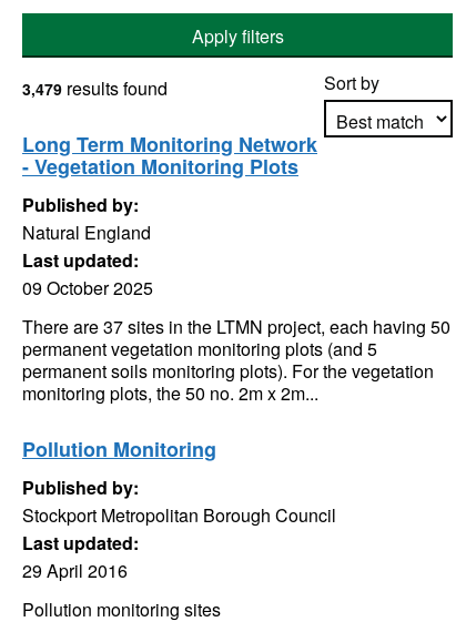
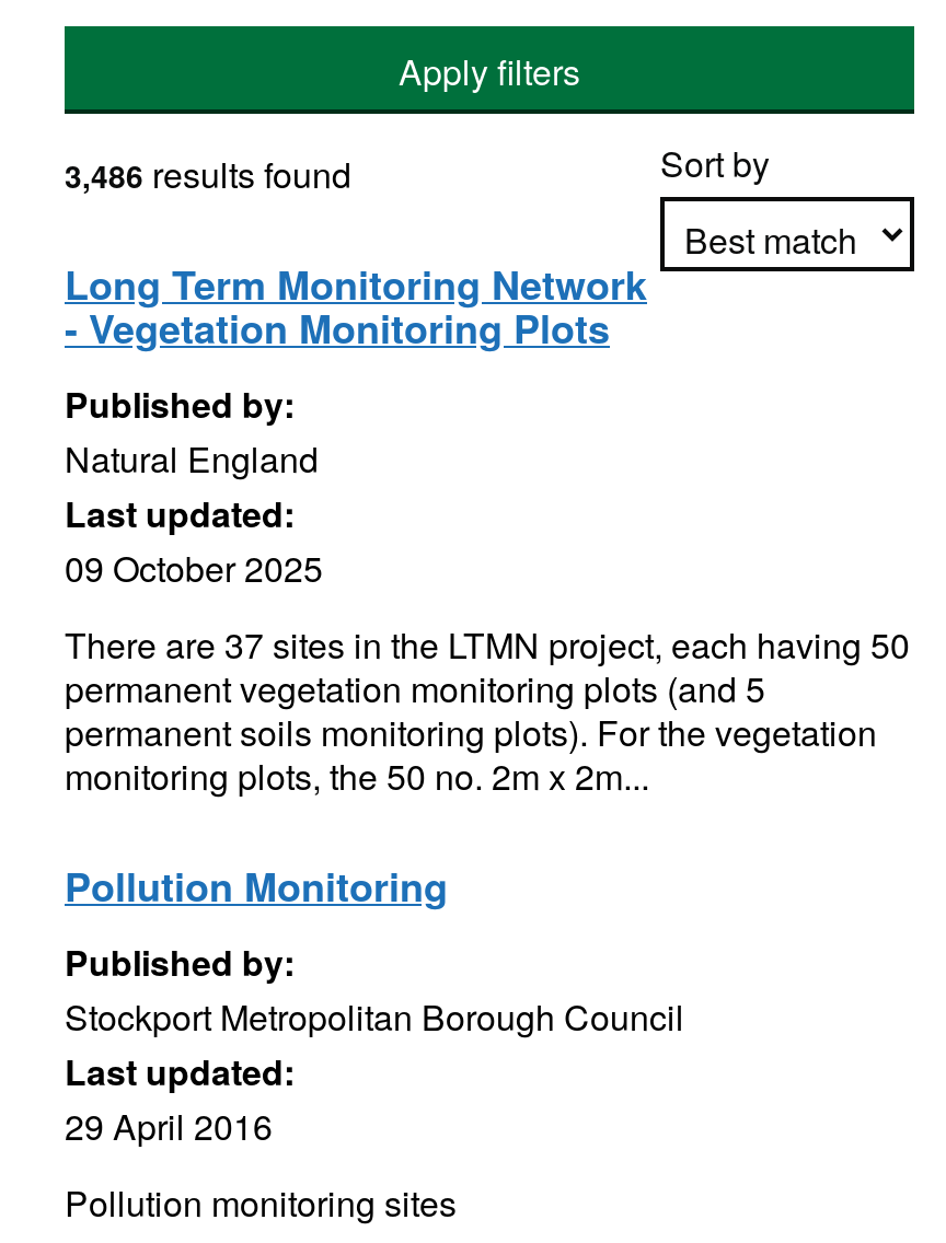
[22,75,168,101] 3,479 results found -> [65,149,351,199] 3,486 results found

